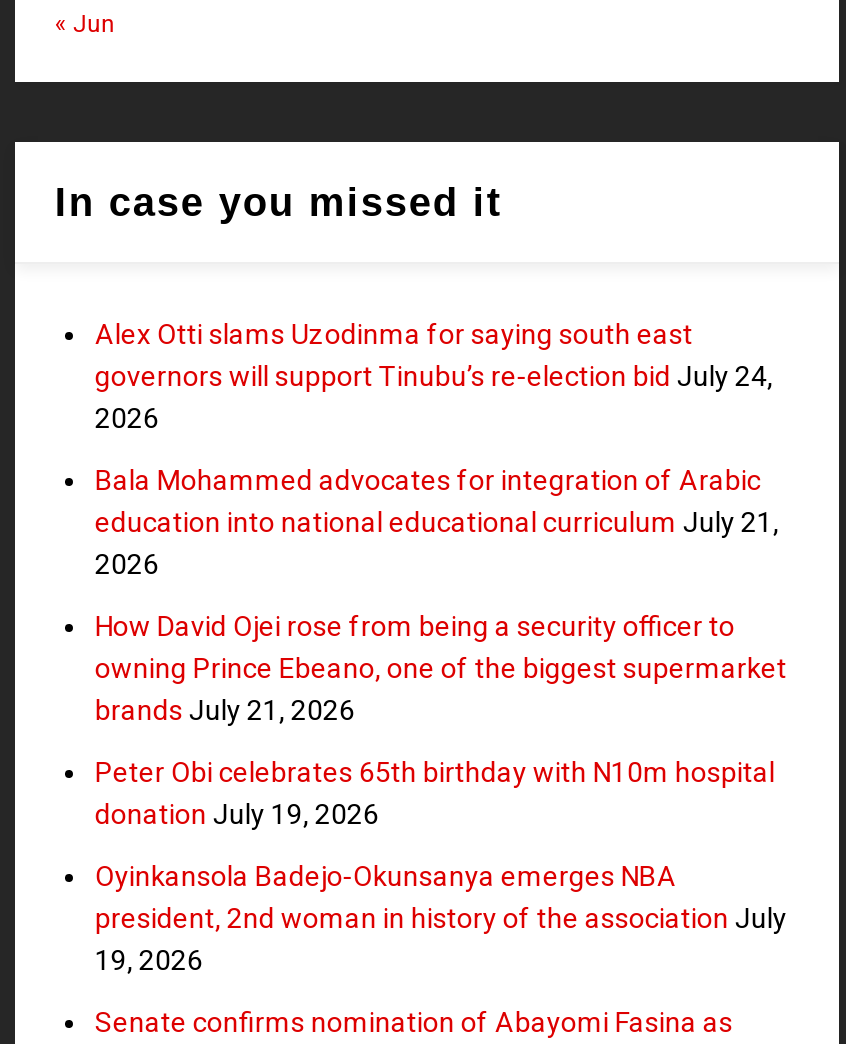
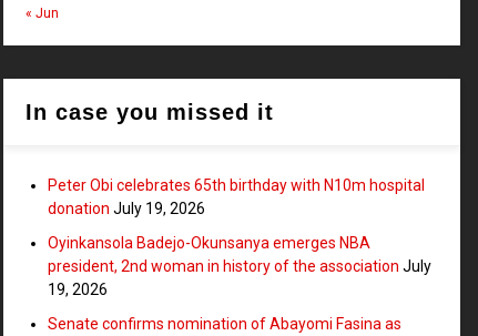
[95,318,787,726] Alex Otti slams Uzodinma for saying south east | governors will support Tinubu’s re-election bid July 24, | 2026 | Bala Mohammed advocates for integration of Arabic | education into national educational curriculum July 21, | 2026 | How David Ojei rose from being a security officer to | owning Prince Ebeano, one of the biggest supermarket | brands July 21, 2026 -> none

